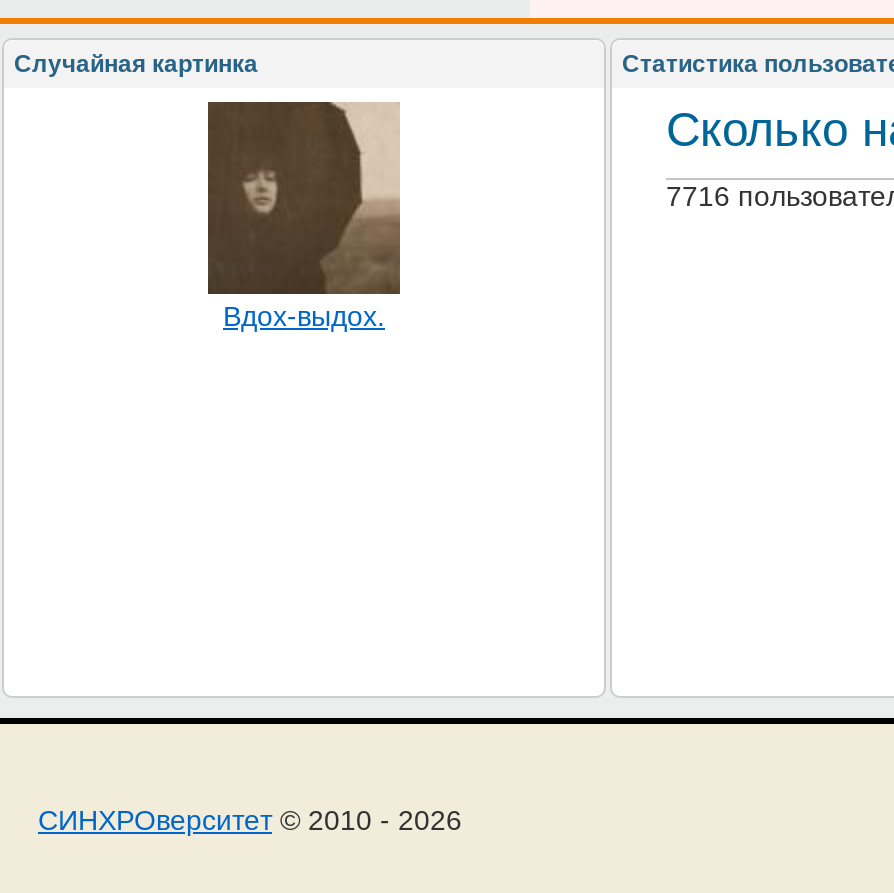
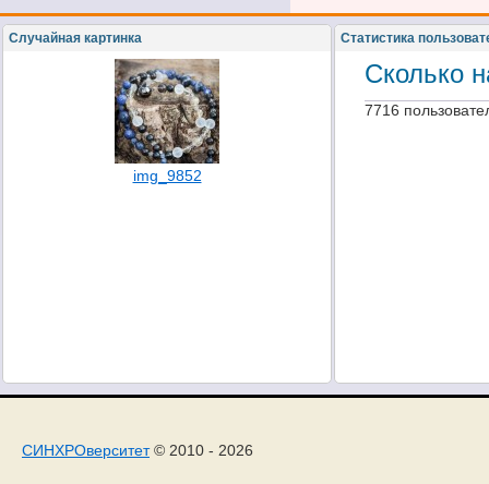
[208,102,402,332] [image] | Вдох-выдох. -> [115,59,220,184] [image] | img_9852

